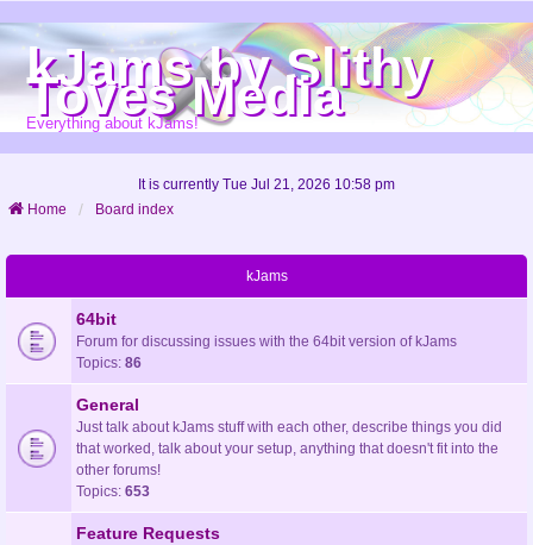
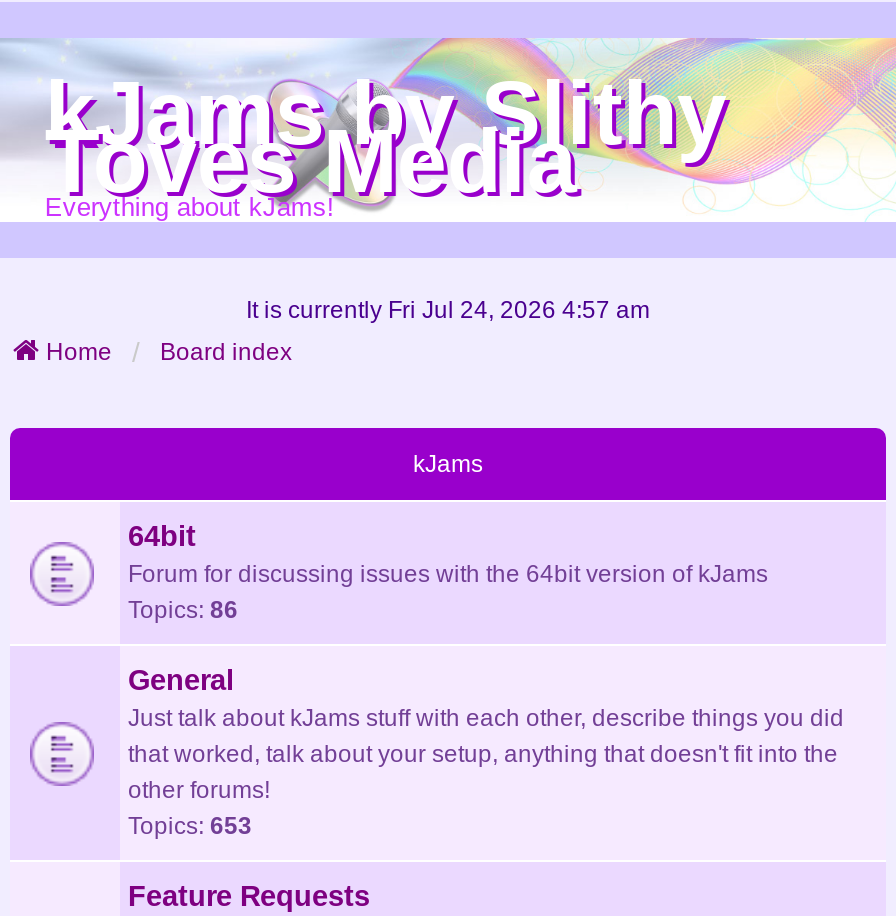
[138,176,395,192] It is currently Tue Jul 21, 2026 10:58 pm -> [246,295,650,323] It is currently Fri Jul 24, 2026 4:57 am

